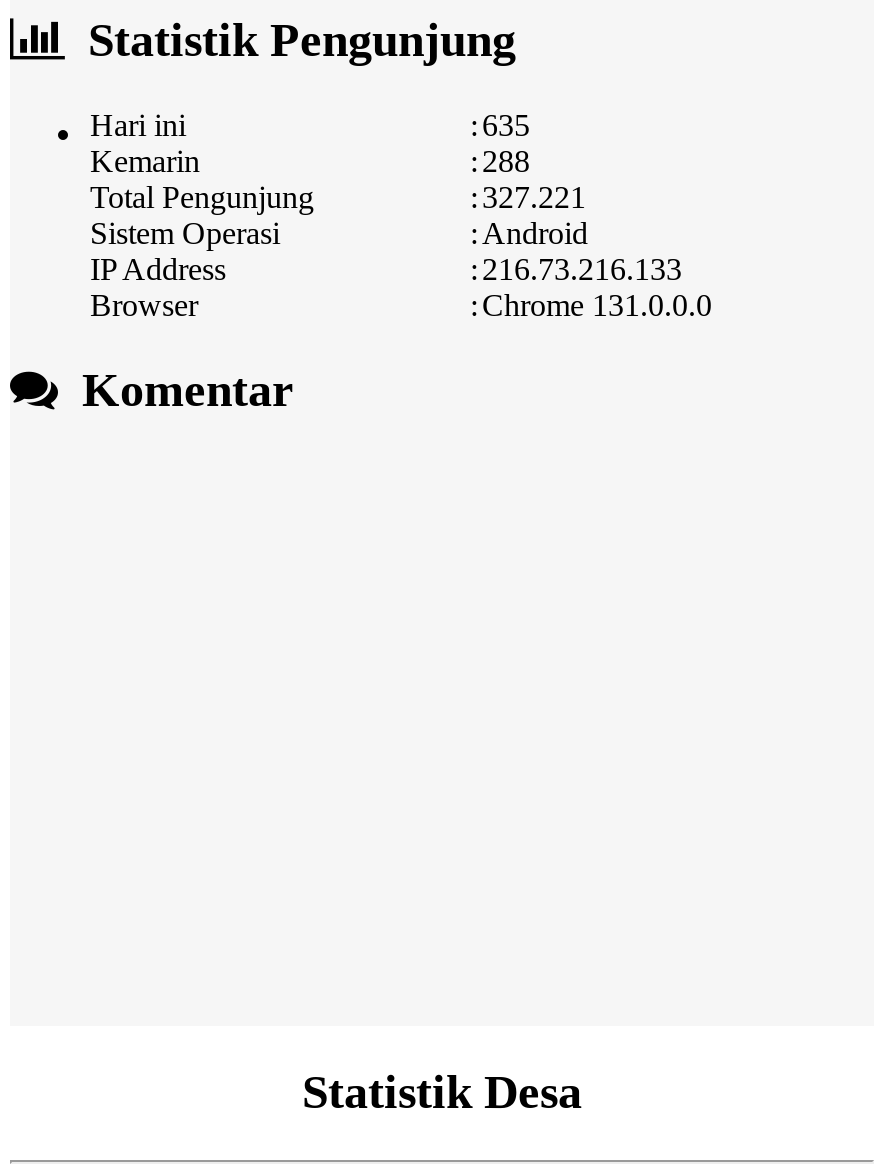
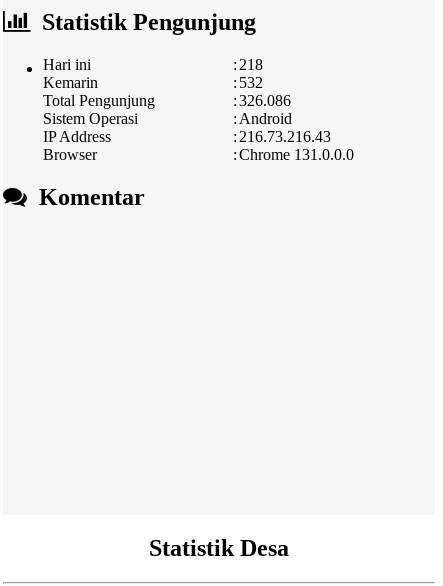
[470,108,530,142] : 635 -> [233,56,263,73] : 218
[470,144,530,178] : 288 -> [233,74,263,91] : 532
[470,180,586,214] : 327.221 -> [233,92,291,109] : 326.086
[470,252,682,286] : 216.73.216.133 -> [233,128,331,145] : 216.73.216.43

